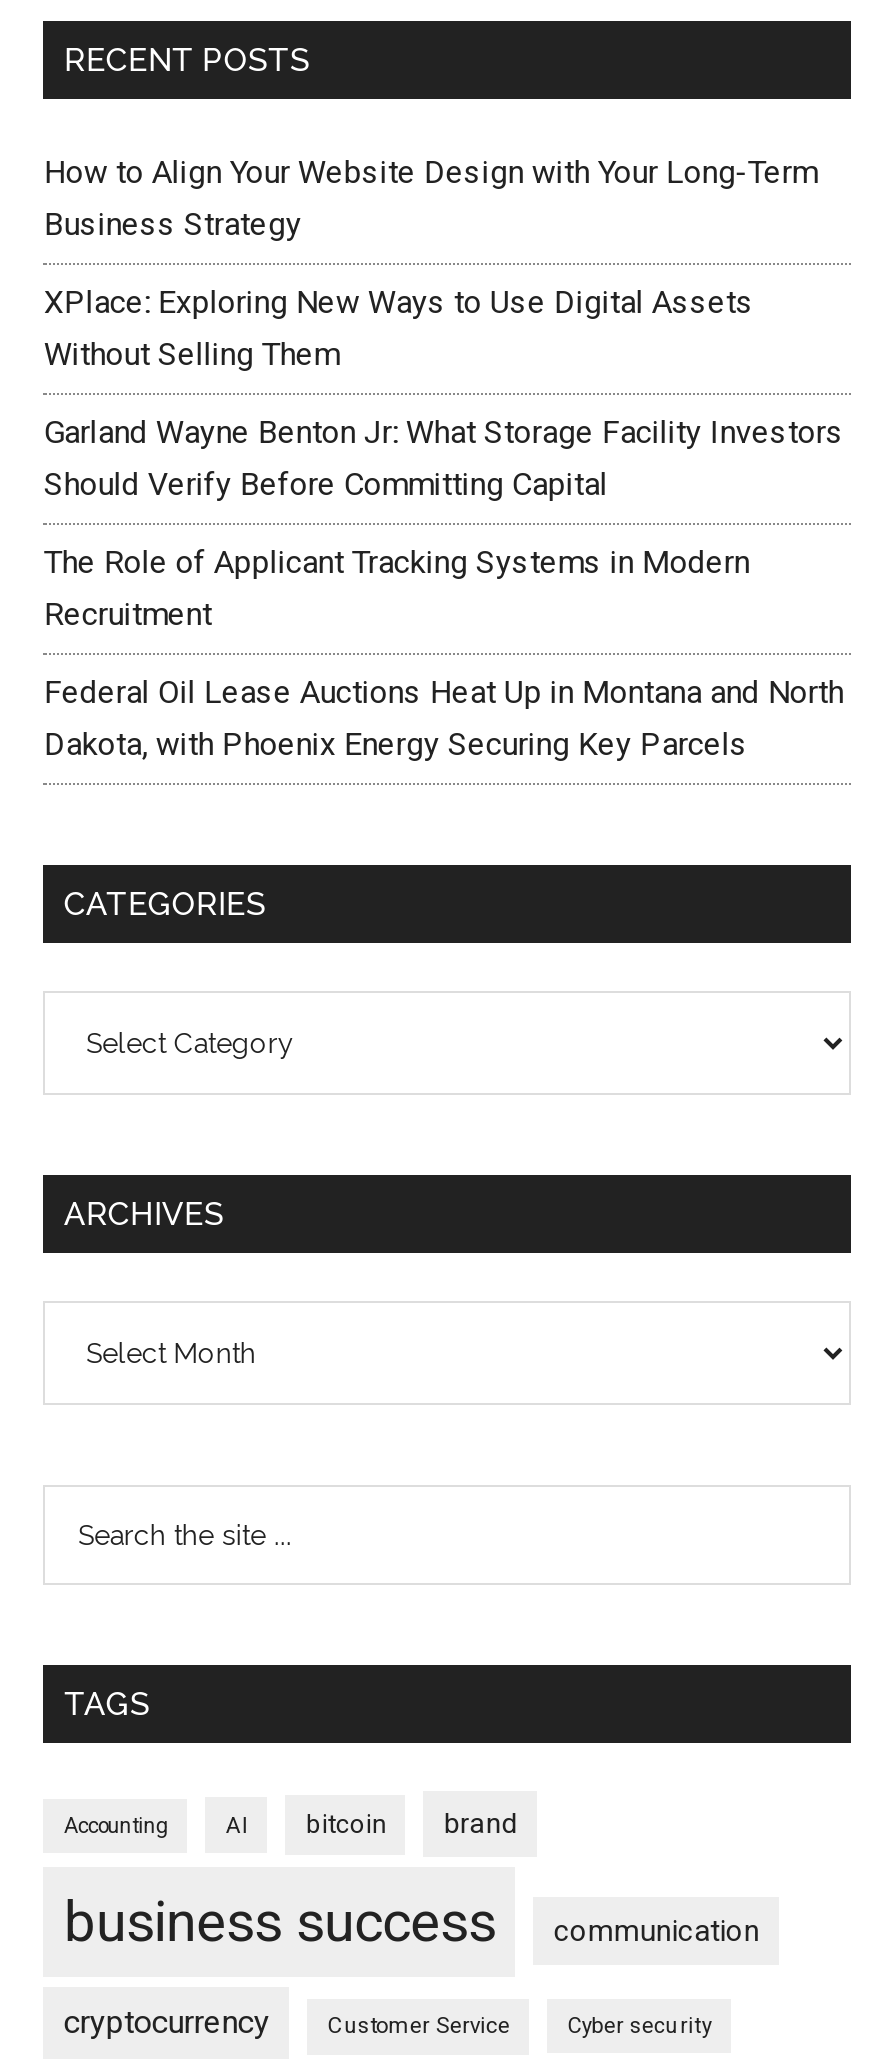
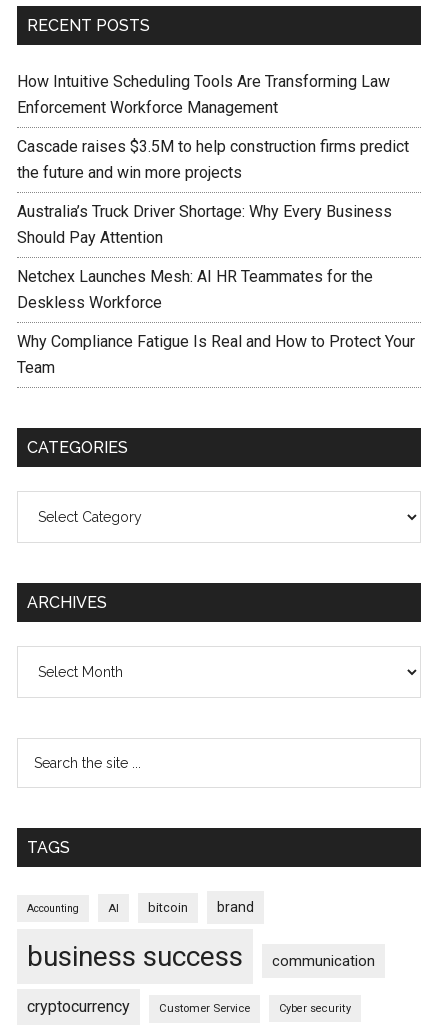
[44,153,818,243] How to Align Your Website Design with Your Long-Term | Business Strategy -> [17,72,390,117] How Intuitive Scheduling Tools Are Transforming Law | Enforcement Workforce Management
[44,283,754,373] XPlace: Exploring New Ways to Use Digital Assets | Without Selling Them -> [17,137,409,182] Cascade raises $3.5M to help construction firms predict | the future and win more projects
[44,413,844,503] Garland Wayne Benton Jr: What Storage Facility Investors | Should Verify Before Committing Capital -> [17,202,392,247] Australia’s Truck Driver Shortage: Why Every Business | Should Pay Attention
[44,543,750,633] The Role of Applicant Tracking Systems in Modern | Recruitment -> [17,267,373,312] Netchex Launches Mesh: AI HR Teammates for the | Deskless Workforce
[44,673,844,763] Federal Oil Lease Auctions Heat Up in Montana and North | Dakota, with Phoenix Energy Securing Key Parcels -> [17,332,415,377] Why Compliance Fatigue Is Real and How to Protect Your | Team

